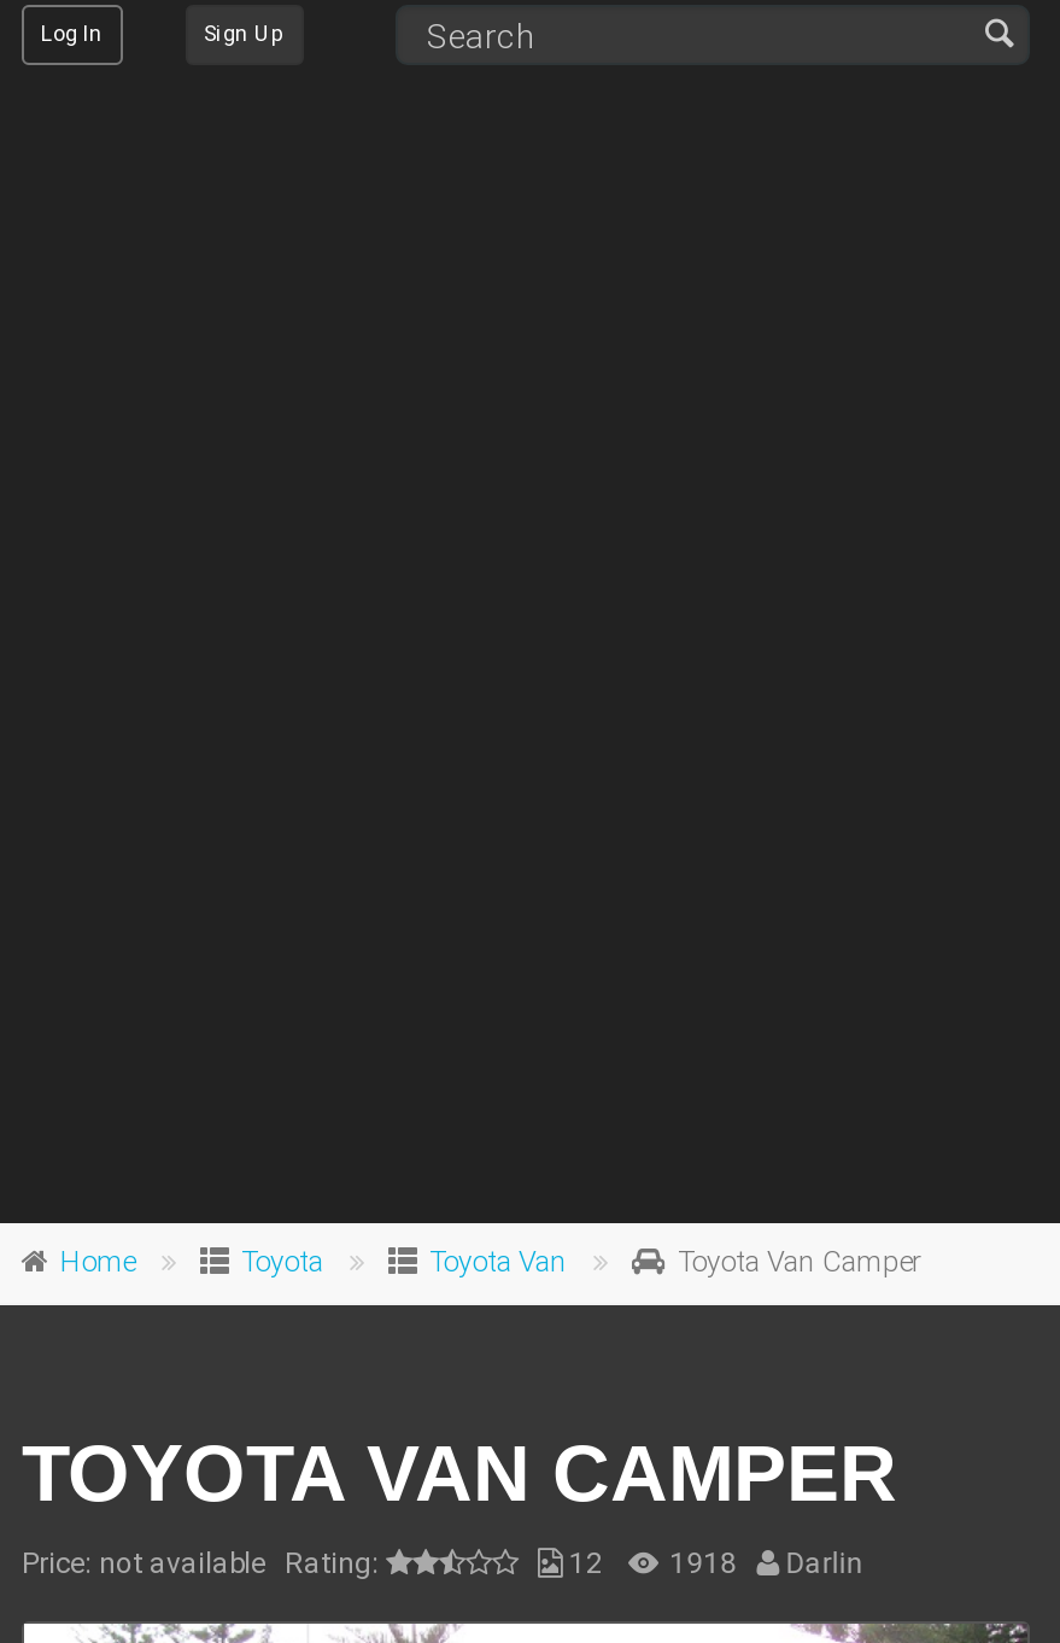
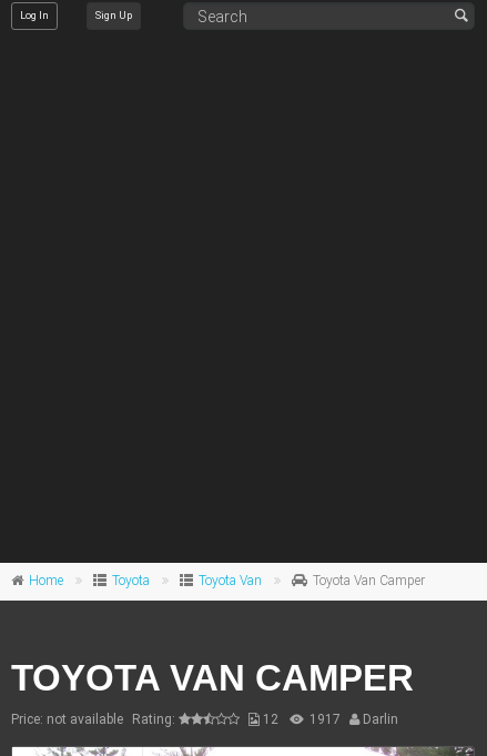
[562,1546,863,1580] 12 1918 Darlin -> [260,712,398,727] 12 1917 Darlin

